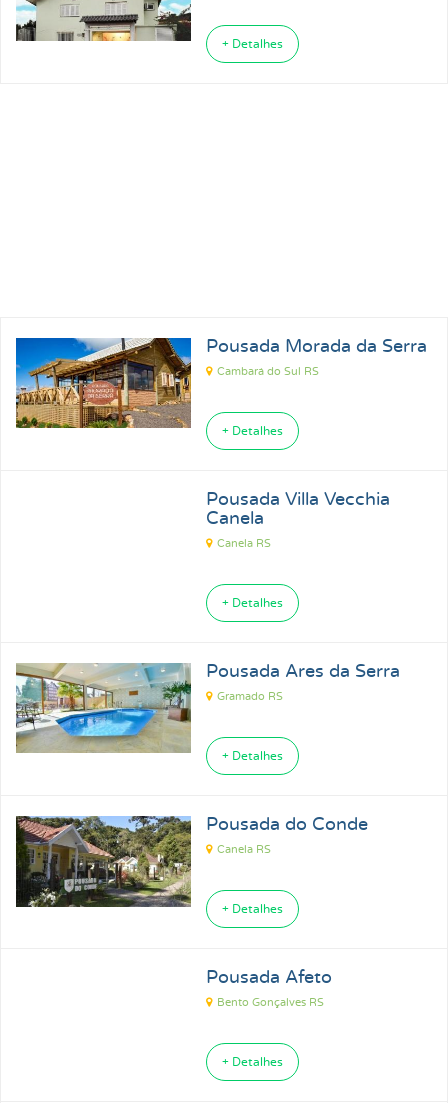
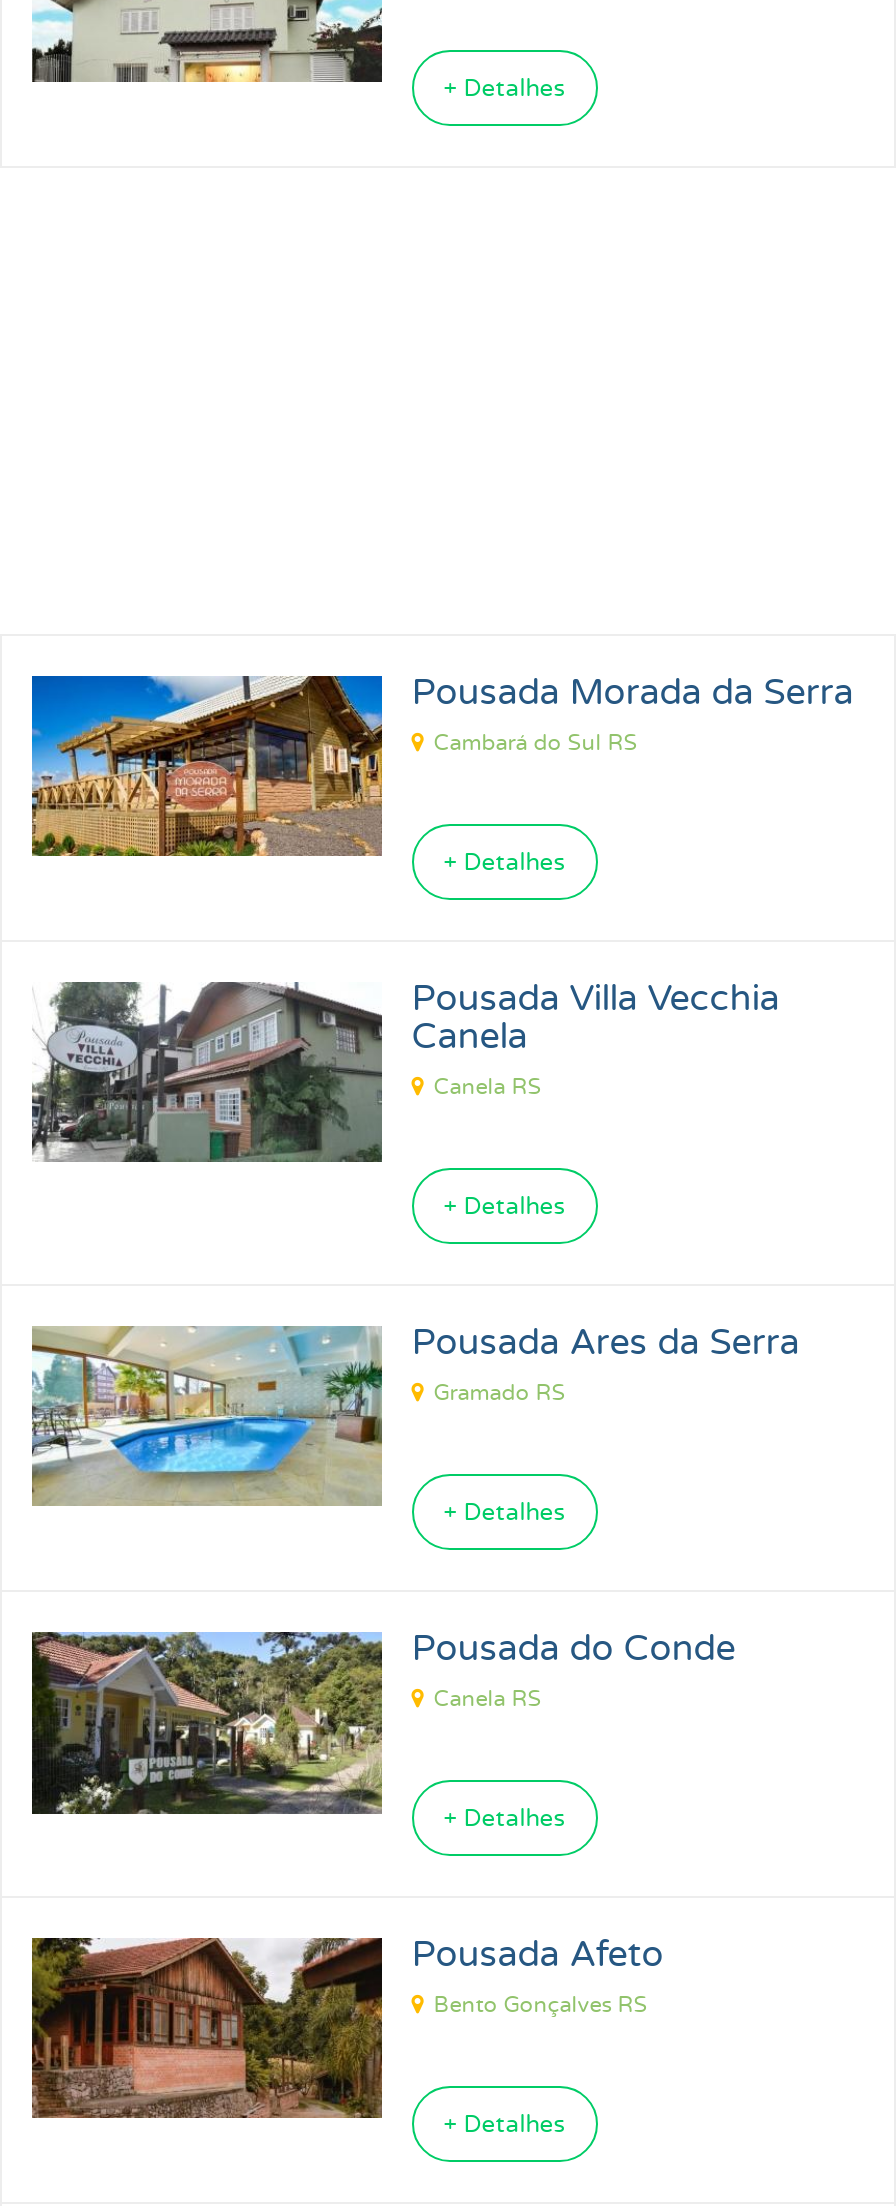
none -> [30,980,384,1164] [image]
none -> [30,1936,384,2120] [image]

